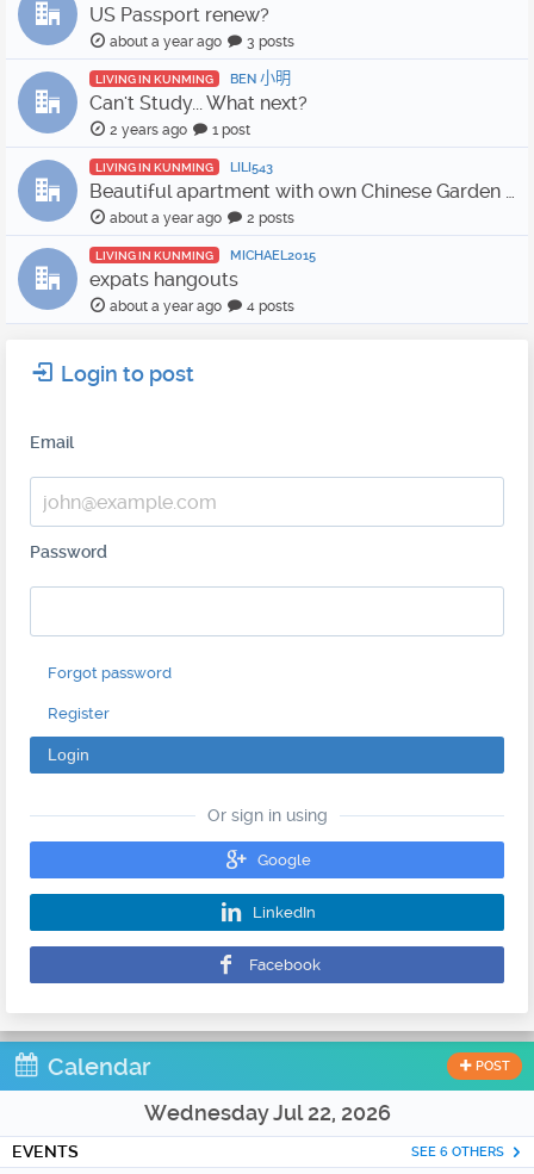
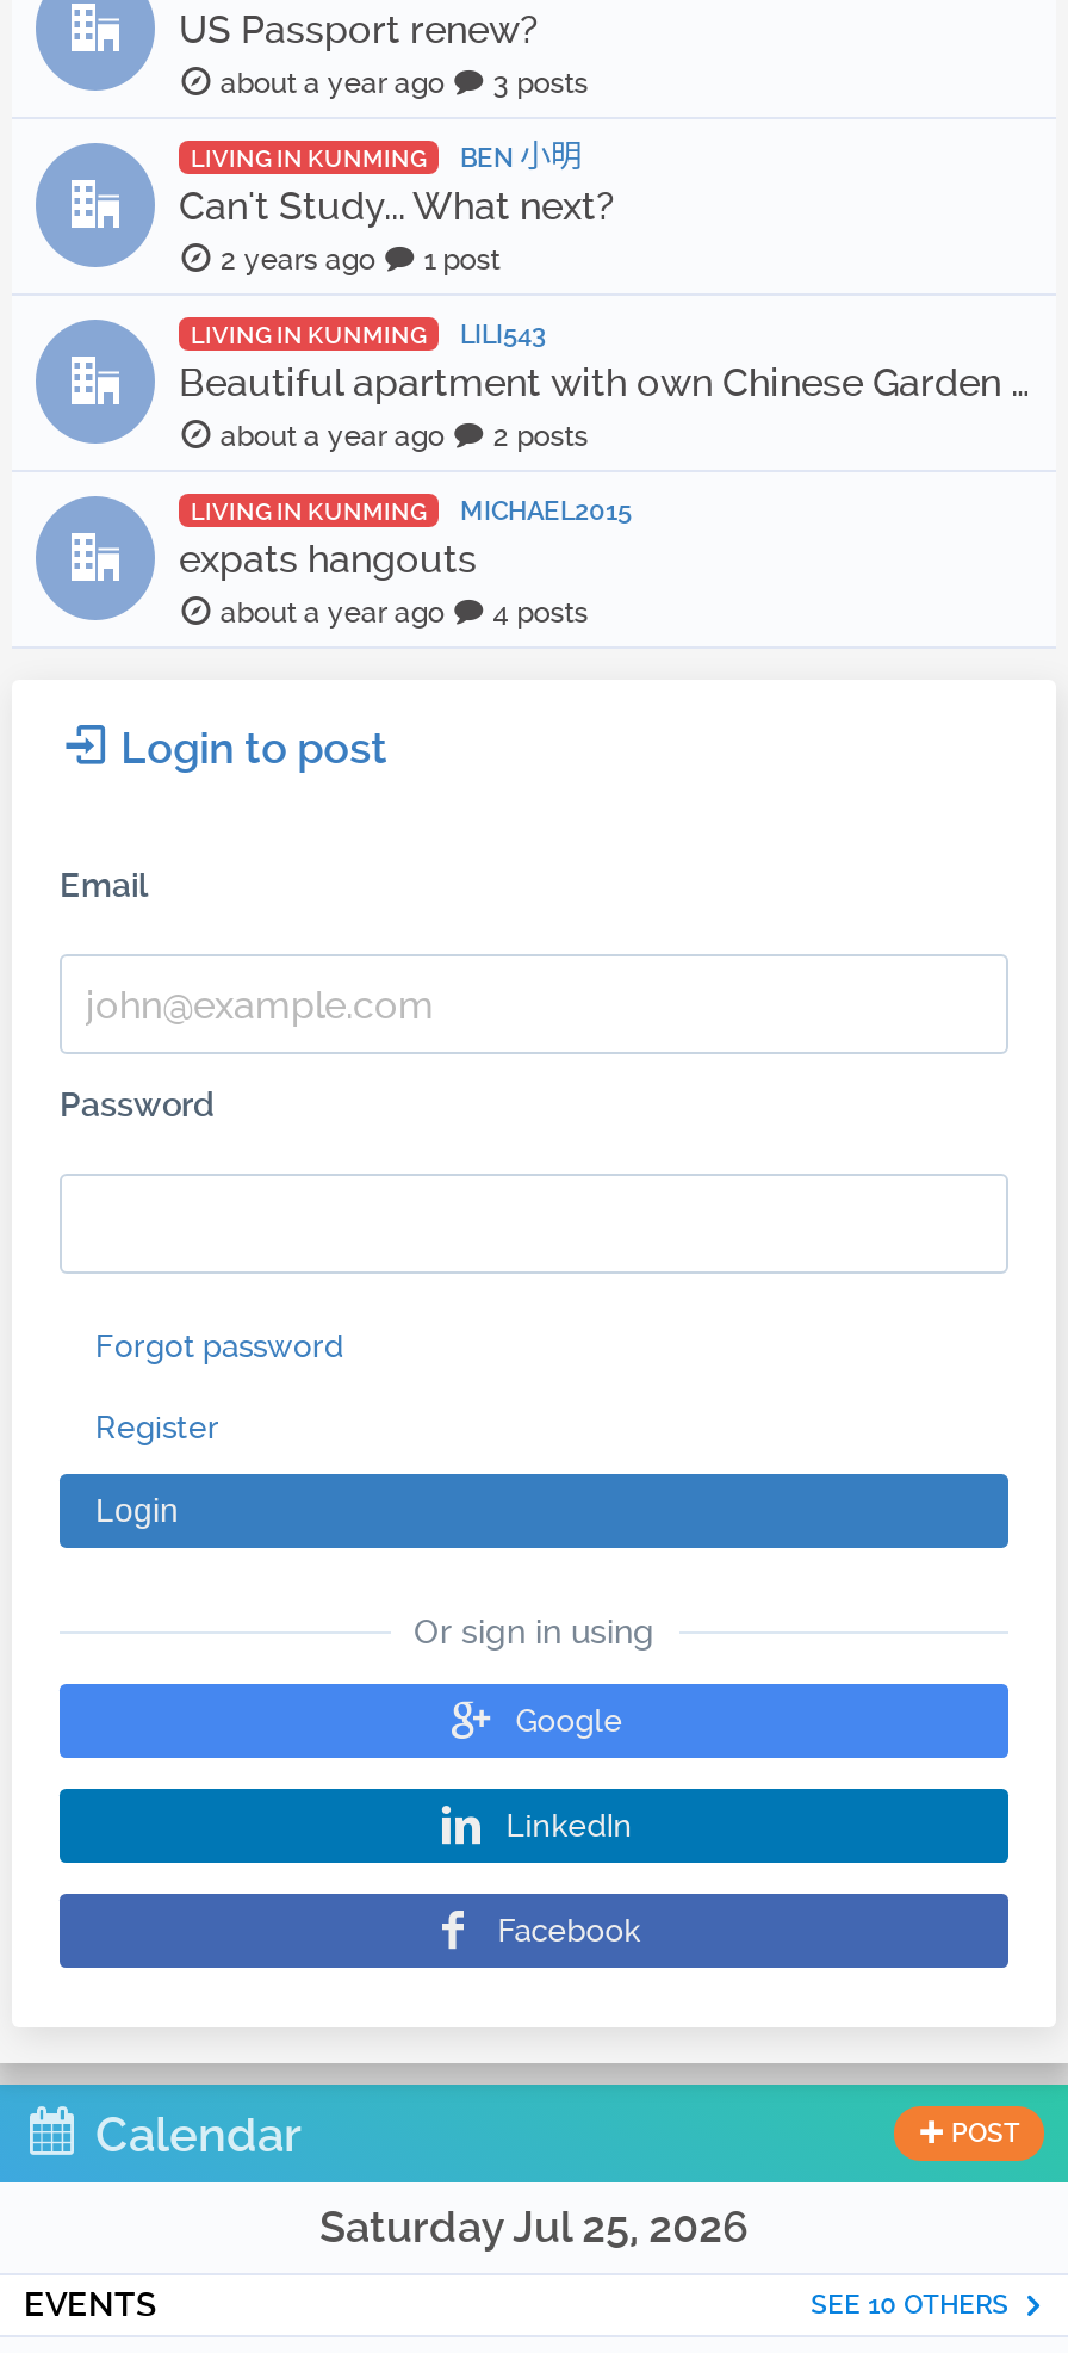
[144,1100,390,1125] Wednesday Jul 22, 2026 -> [319,2201,749,2251] Saturday Jul 25, 2026
[411,1144,508,1159] SEE 6 OTHERS -> [811,2289,1016,2320] SEE 10 OTHERS

